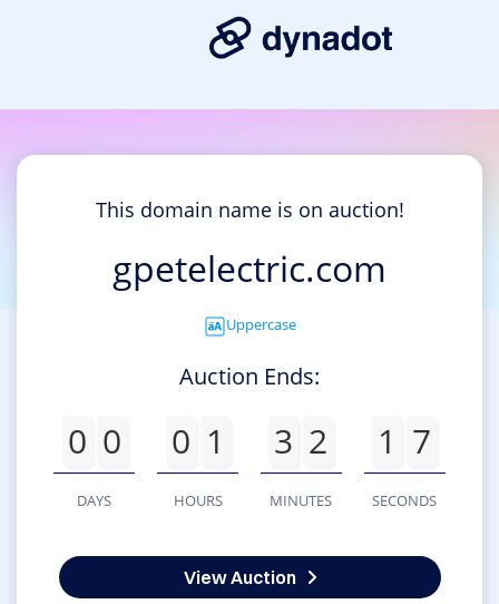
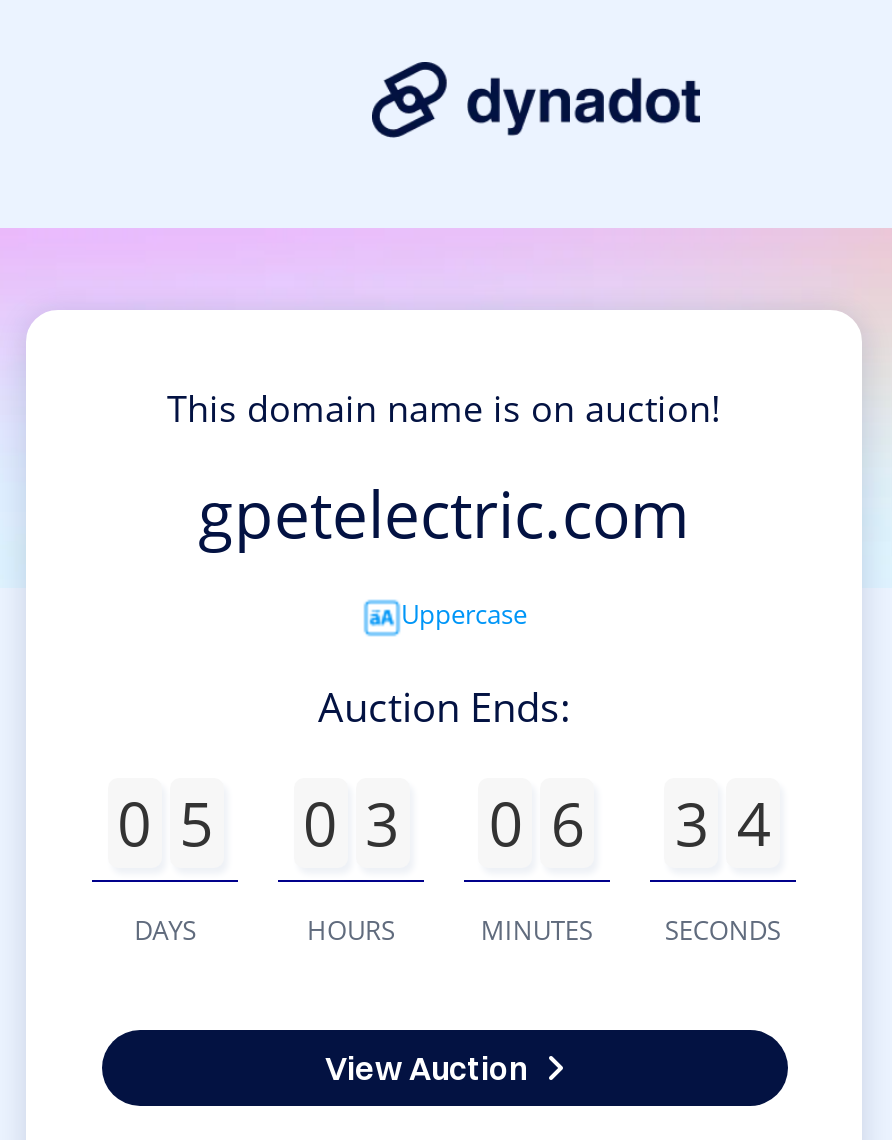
[67,418,121,464] 0 0 -> [117,782,213,864] 0 5
[171,418,224,464] 0 1 -> [303,782,399,864] 0 3
[274,418,328,464] 3 2 -> [489,782,585,864] 0 6
[378,418,431,464] 1 7 -> [675,782,771,864] 3 4

